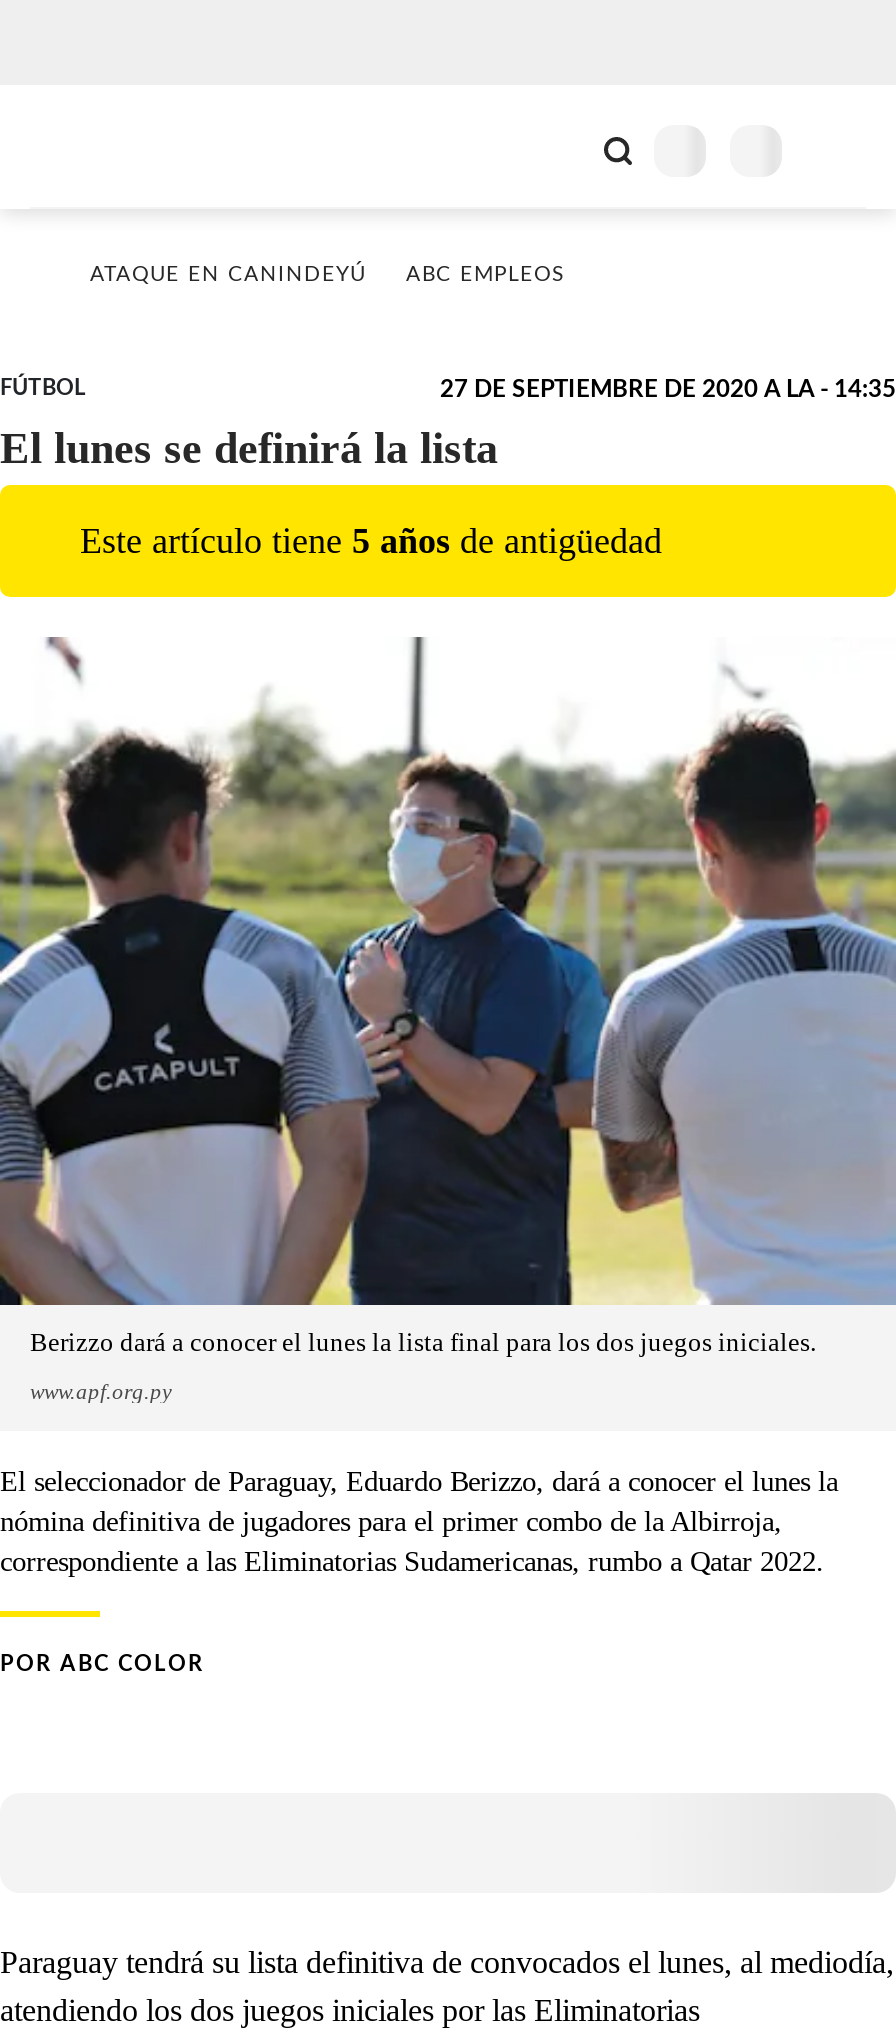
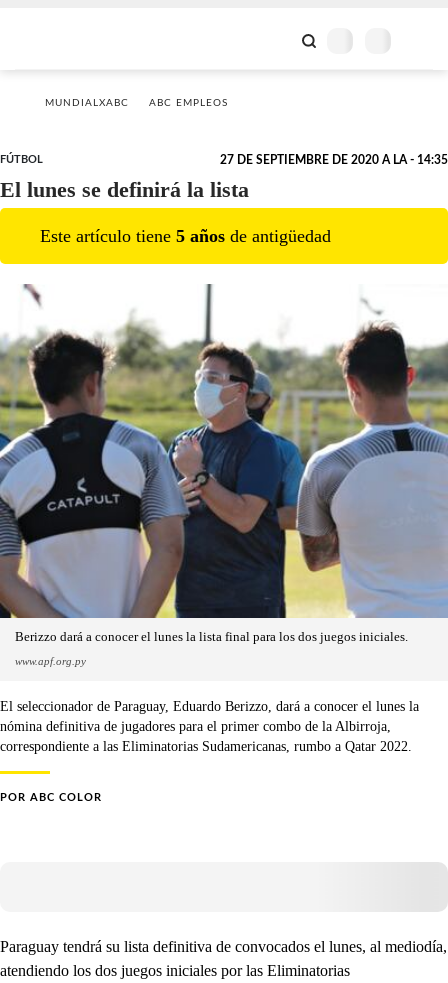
[90,265,366,285] ATAQUE EN CANINDEYÚ -> [45,98,129,108] MUNDIALXABC

